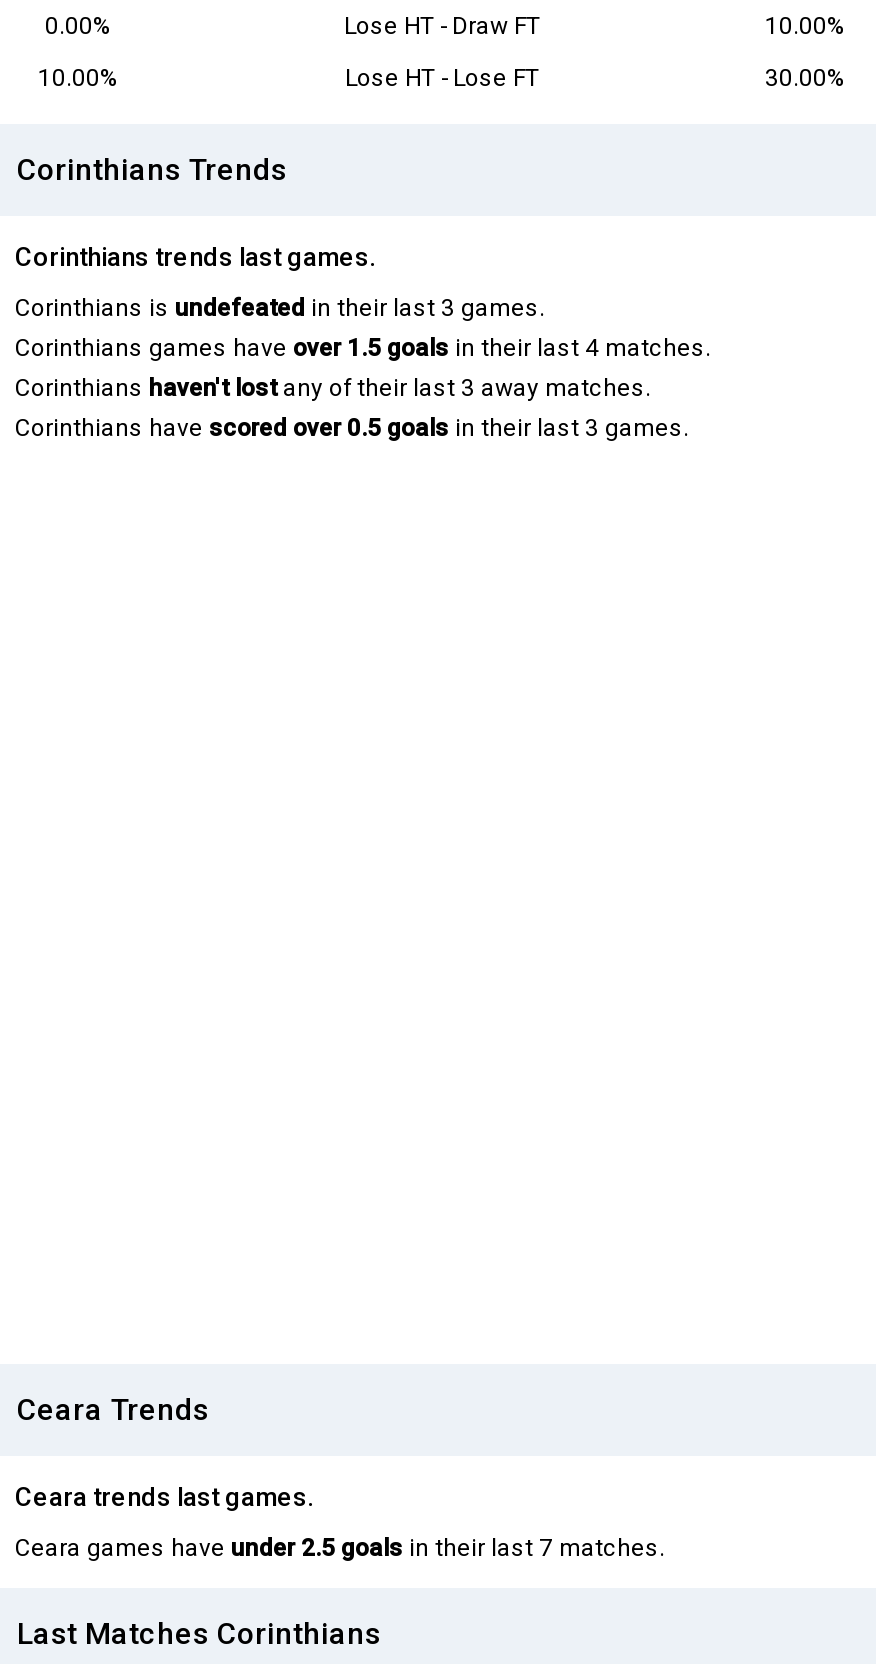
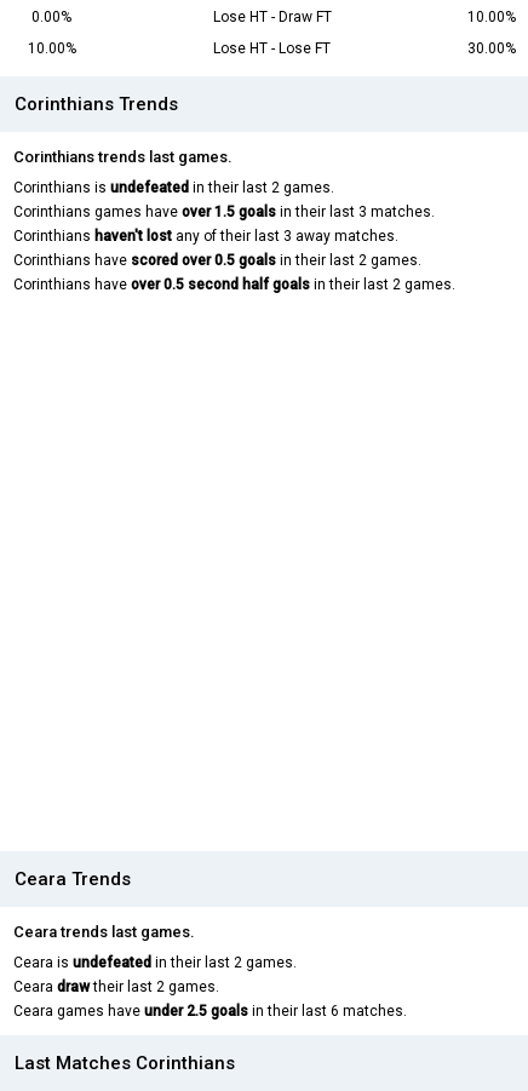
[15,294,545,322] Corinthians is undefeated in their last 3 games. -> [13,179,334,196] Corinthians is undefeated in their last 2 games.
[15,334,711,362] Corinthians games have over 1.5 goals in their last 4 matches. -> [13,204,435,221] Corinthians games have over 1.5 goals in their last 3 matches.
[15,414,689,442] Corinthians have scored over 0.5 goals in their last 3 games. -> [13,252,455,293] Corinthians have scored over 0.5 goals in their last 2 games. | Corinthians have over 0.5 second half goals in their last 2 games.
[15,1534,665,1562] Ceara games have under 2.5 goals in their last 7 matches. -> [13,954,407,1020] Ceara is undefeated in their last 2 games. | Ceara draw their last 2 games. | Ceara games have under 2.5 goals in their last 6 matches.

